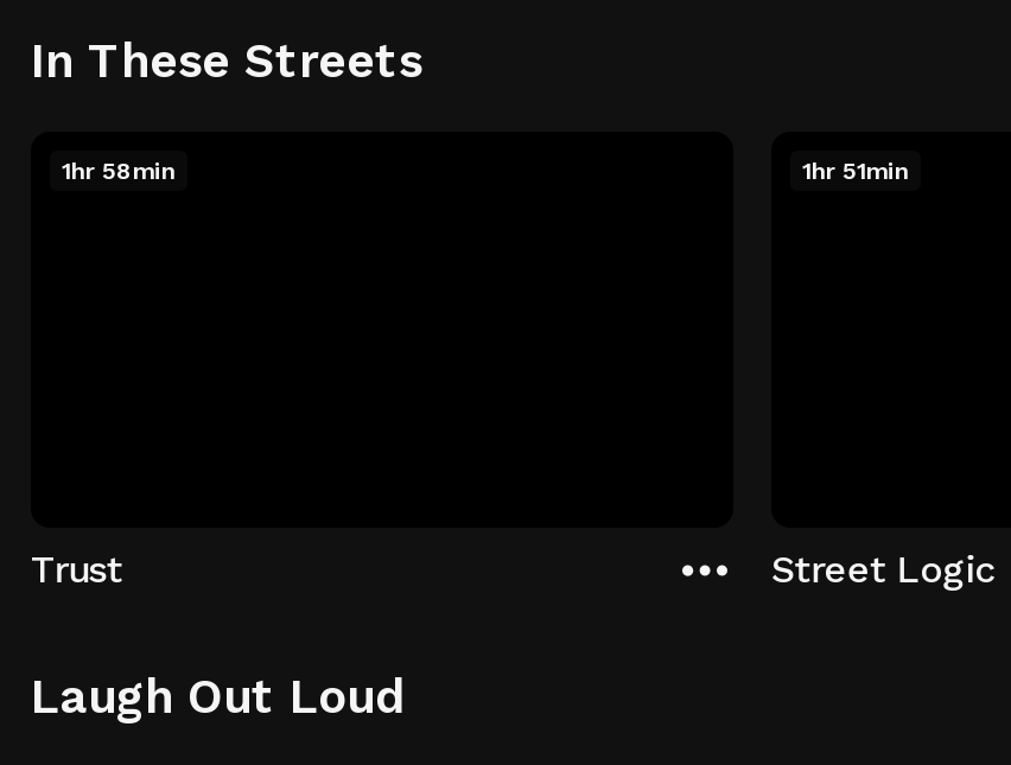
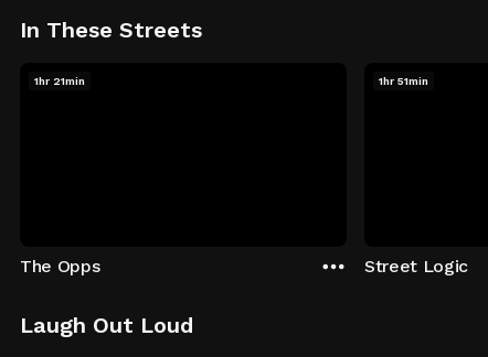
[62,158,176,184] 1hr 58min -> [34,75,85,87] 1hr 21min
[31,546,122,591] Trust -> [20,255,100,276] The Opps

